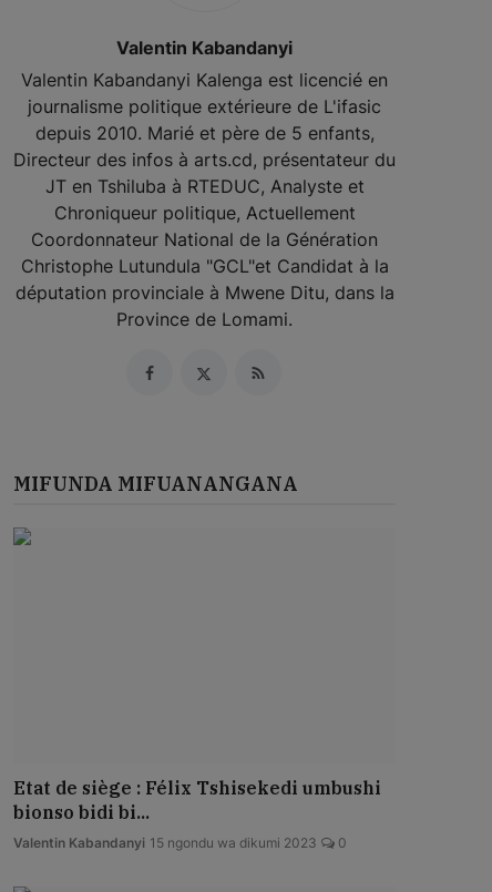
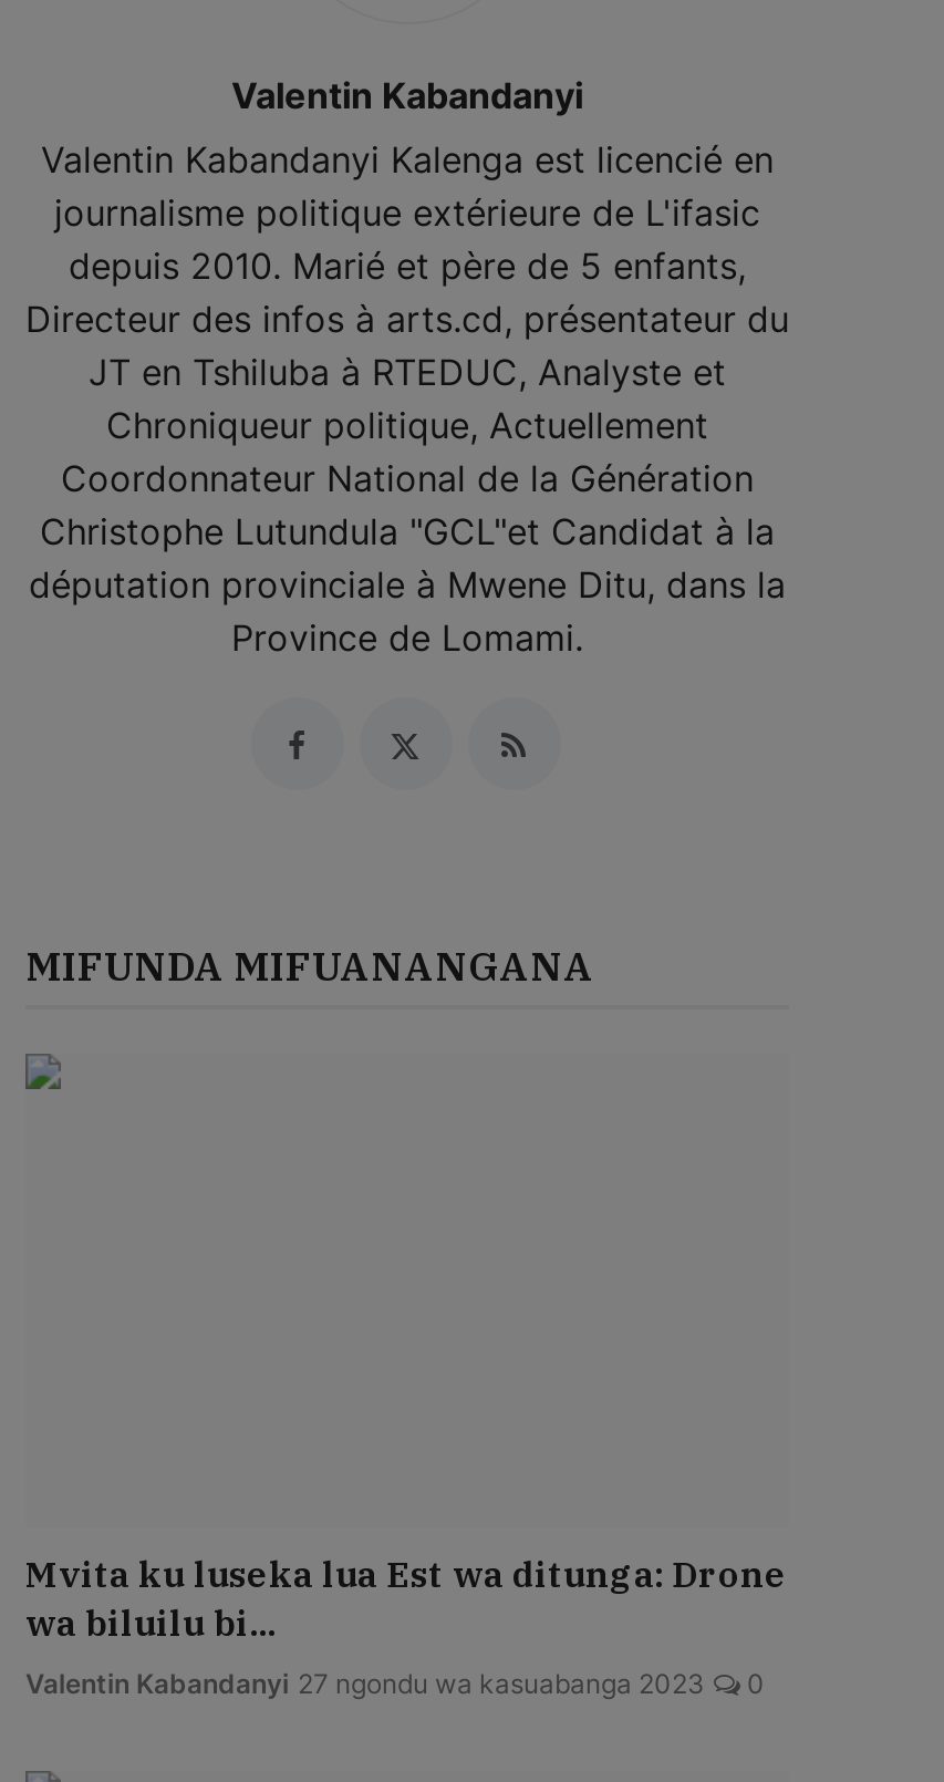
[13,777,381,823] Etat de siège : Félix Tshisekedi umbushi | bionso bidi bi... -> [25,1551,787,1644] Mvita ku luseka lua Est wa ditunga: Drone | wa biluilu bi...
[13,834,317,851] Valentin Kabandanyi 15 ngondu wa dikumi 2023 -> [25,1666,705,1700] Valentin Kabandanyi 27 ngondu wa kasuabanga 2023

